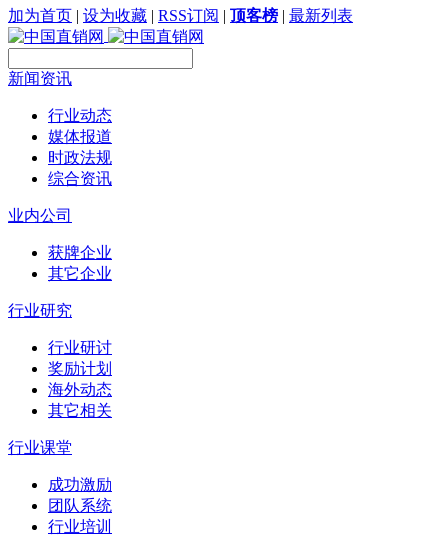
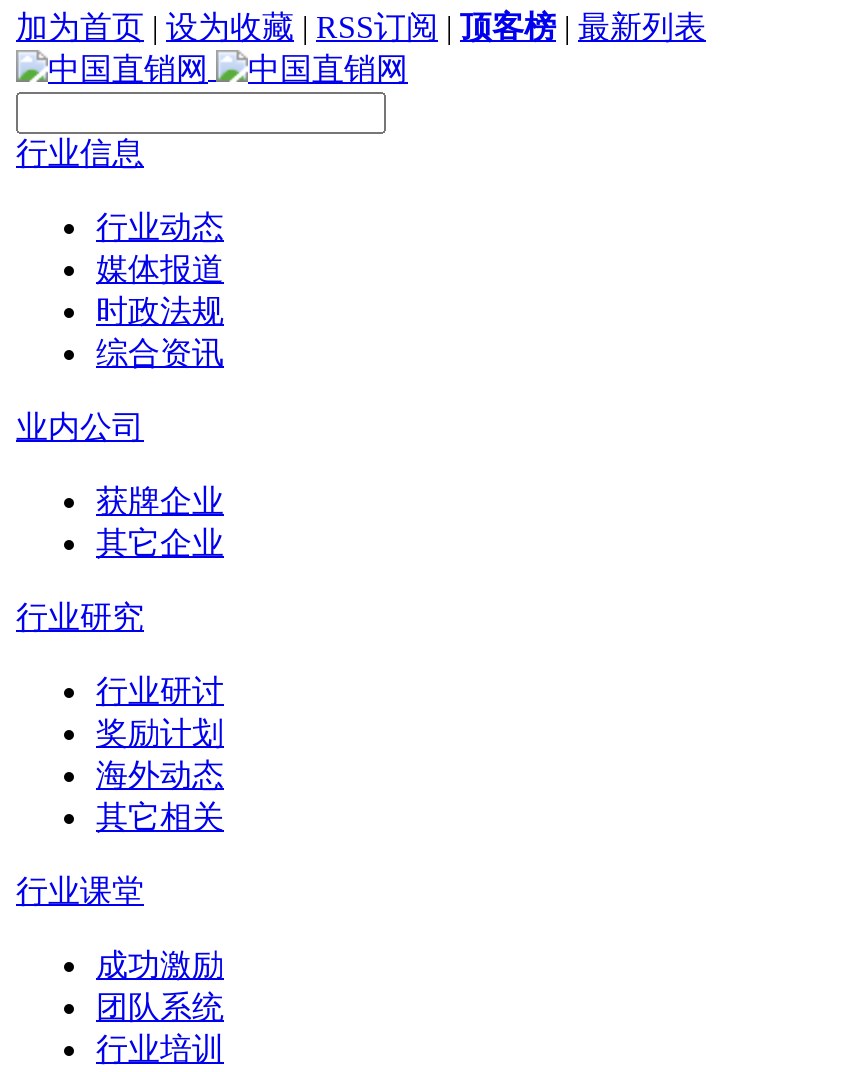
[8,70,72,87] 新闻资讯 -> [16,136,144,170] 行业信息

